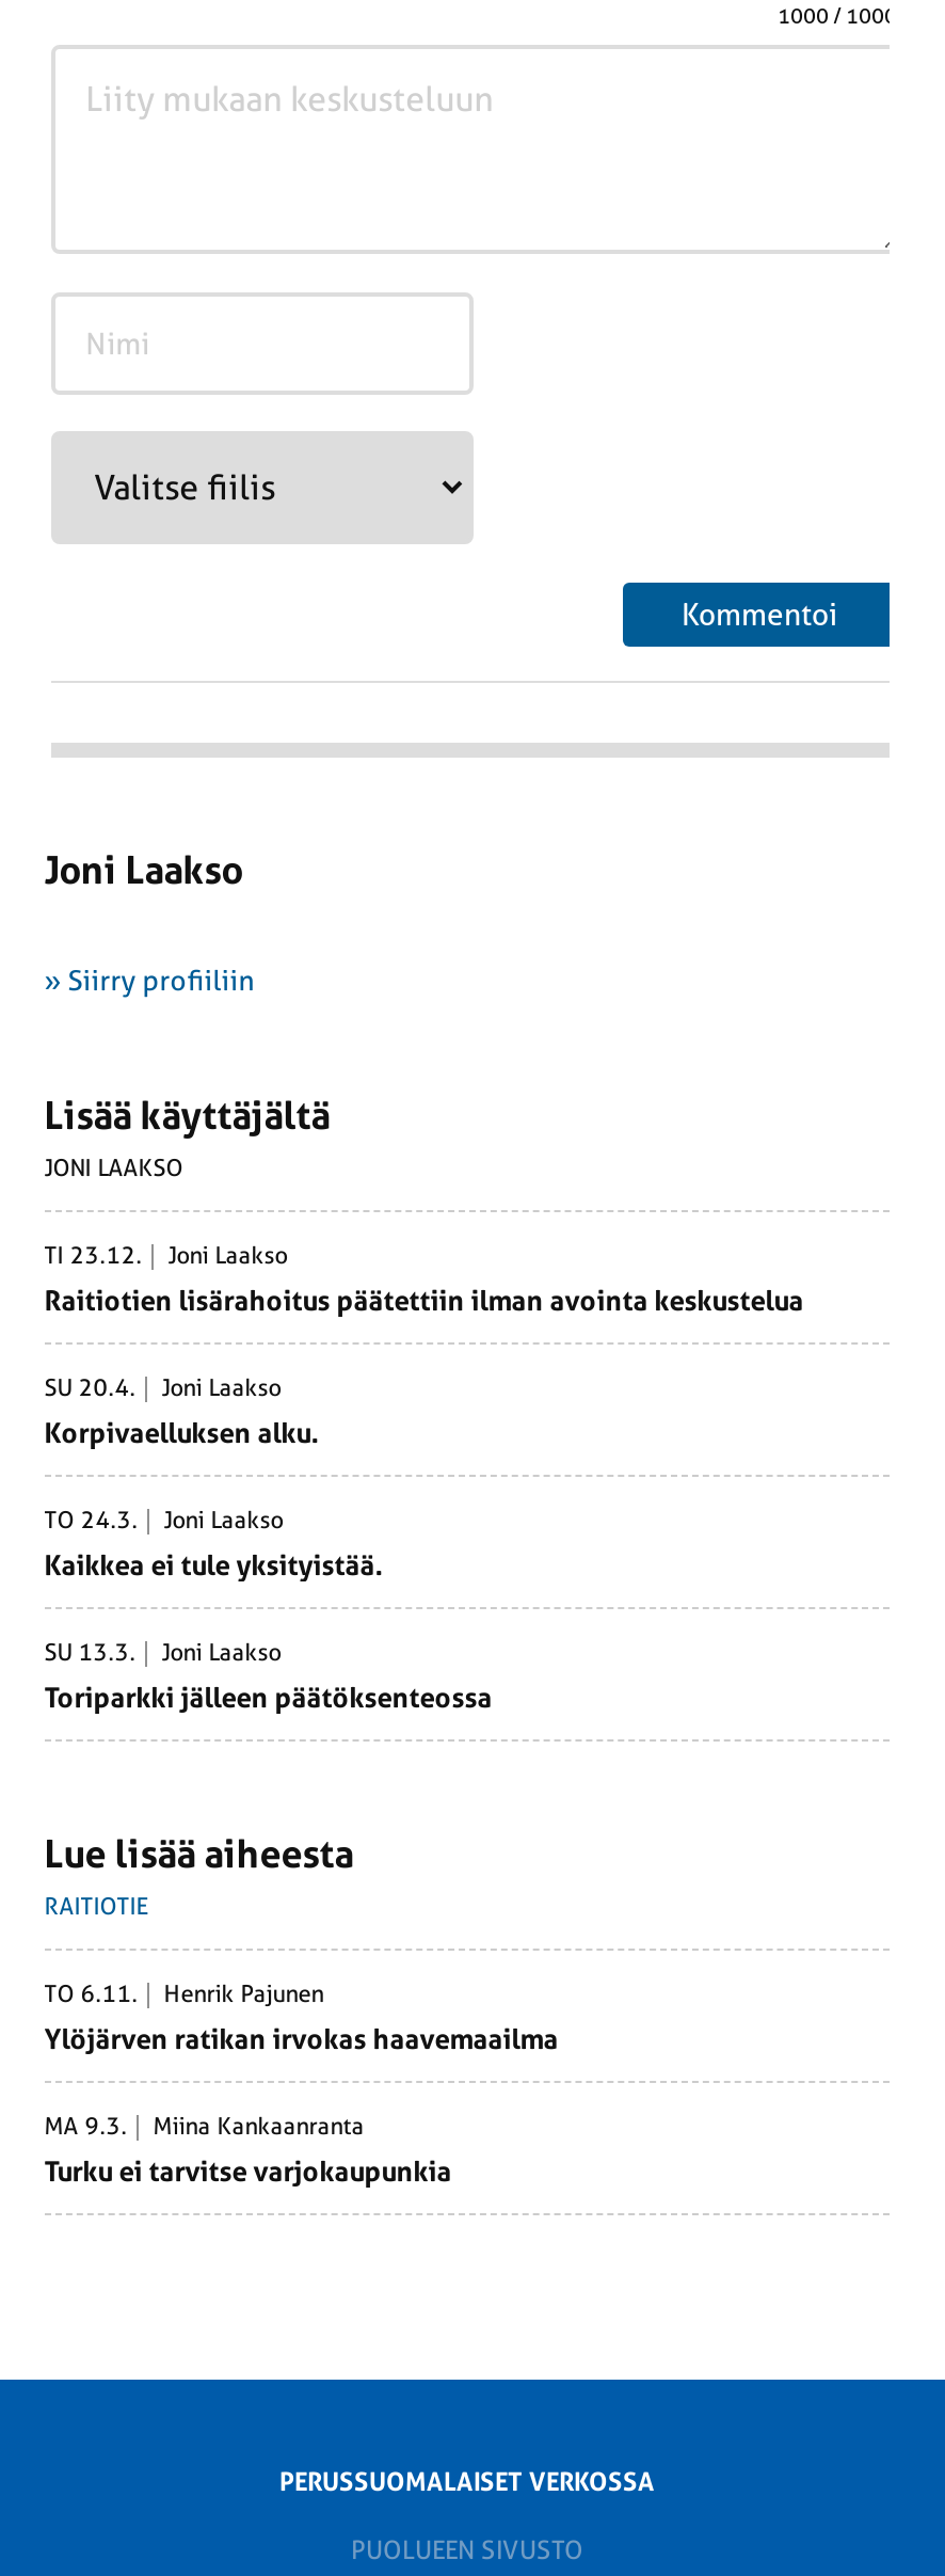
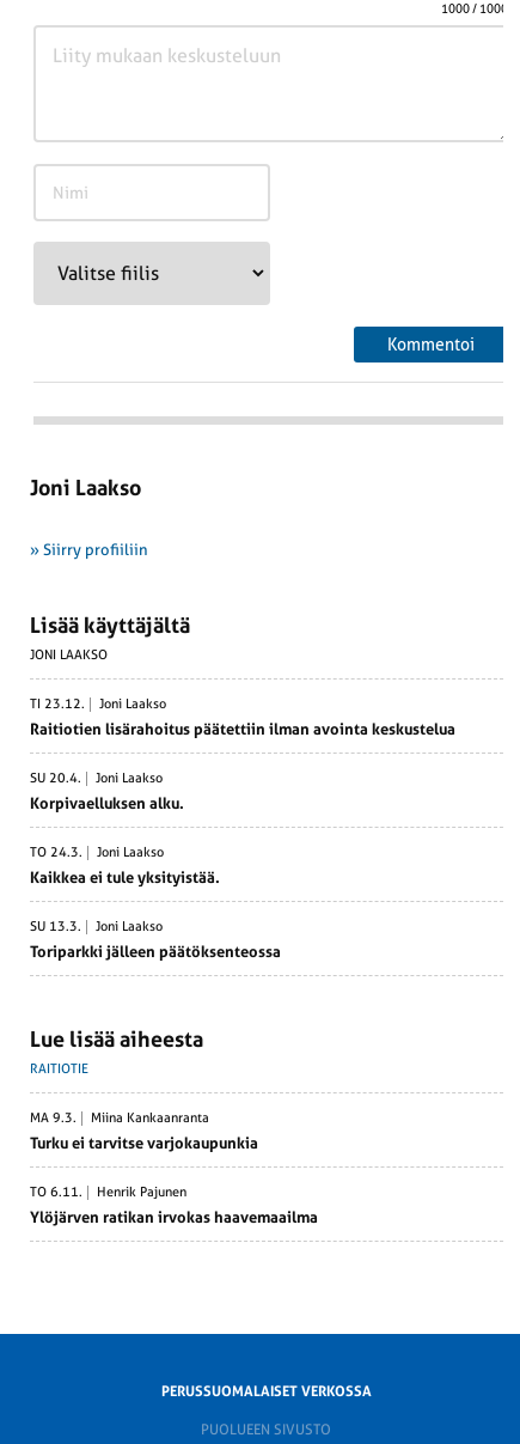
moved [44,1981,558,2056] -> [30,1185,318,1227]: TO 6.11. | Henrik Pajunen | Ylöjärven ratikan irvokas haavemaailma
moved [44,2114,452,2188] -> [30,1111,258,1152]: MA 9.3. | Miina Kankaanranta | Turku ei tarvitse varjokaupunkia

